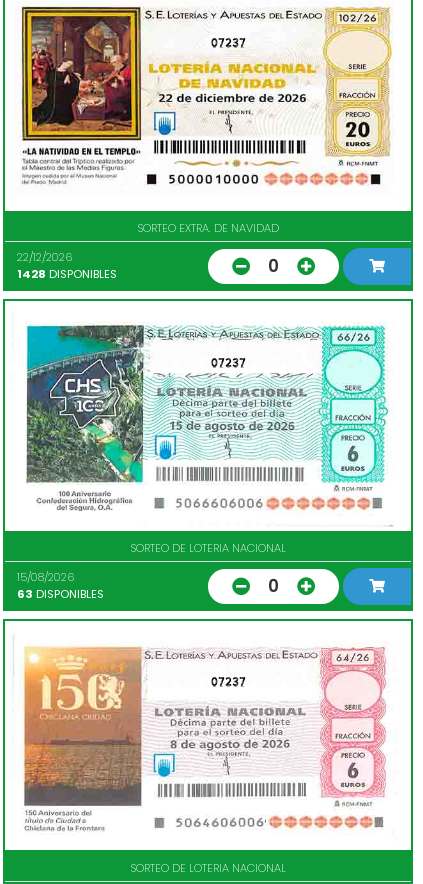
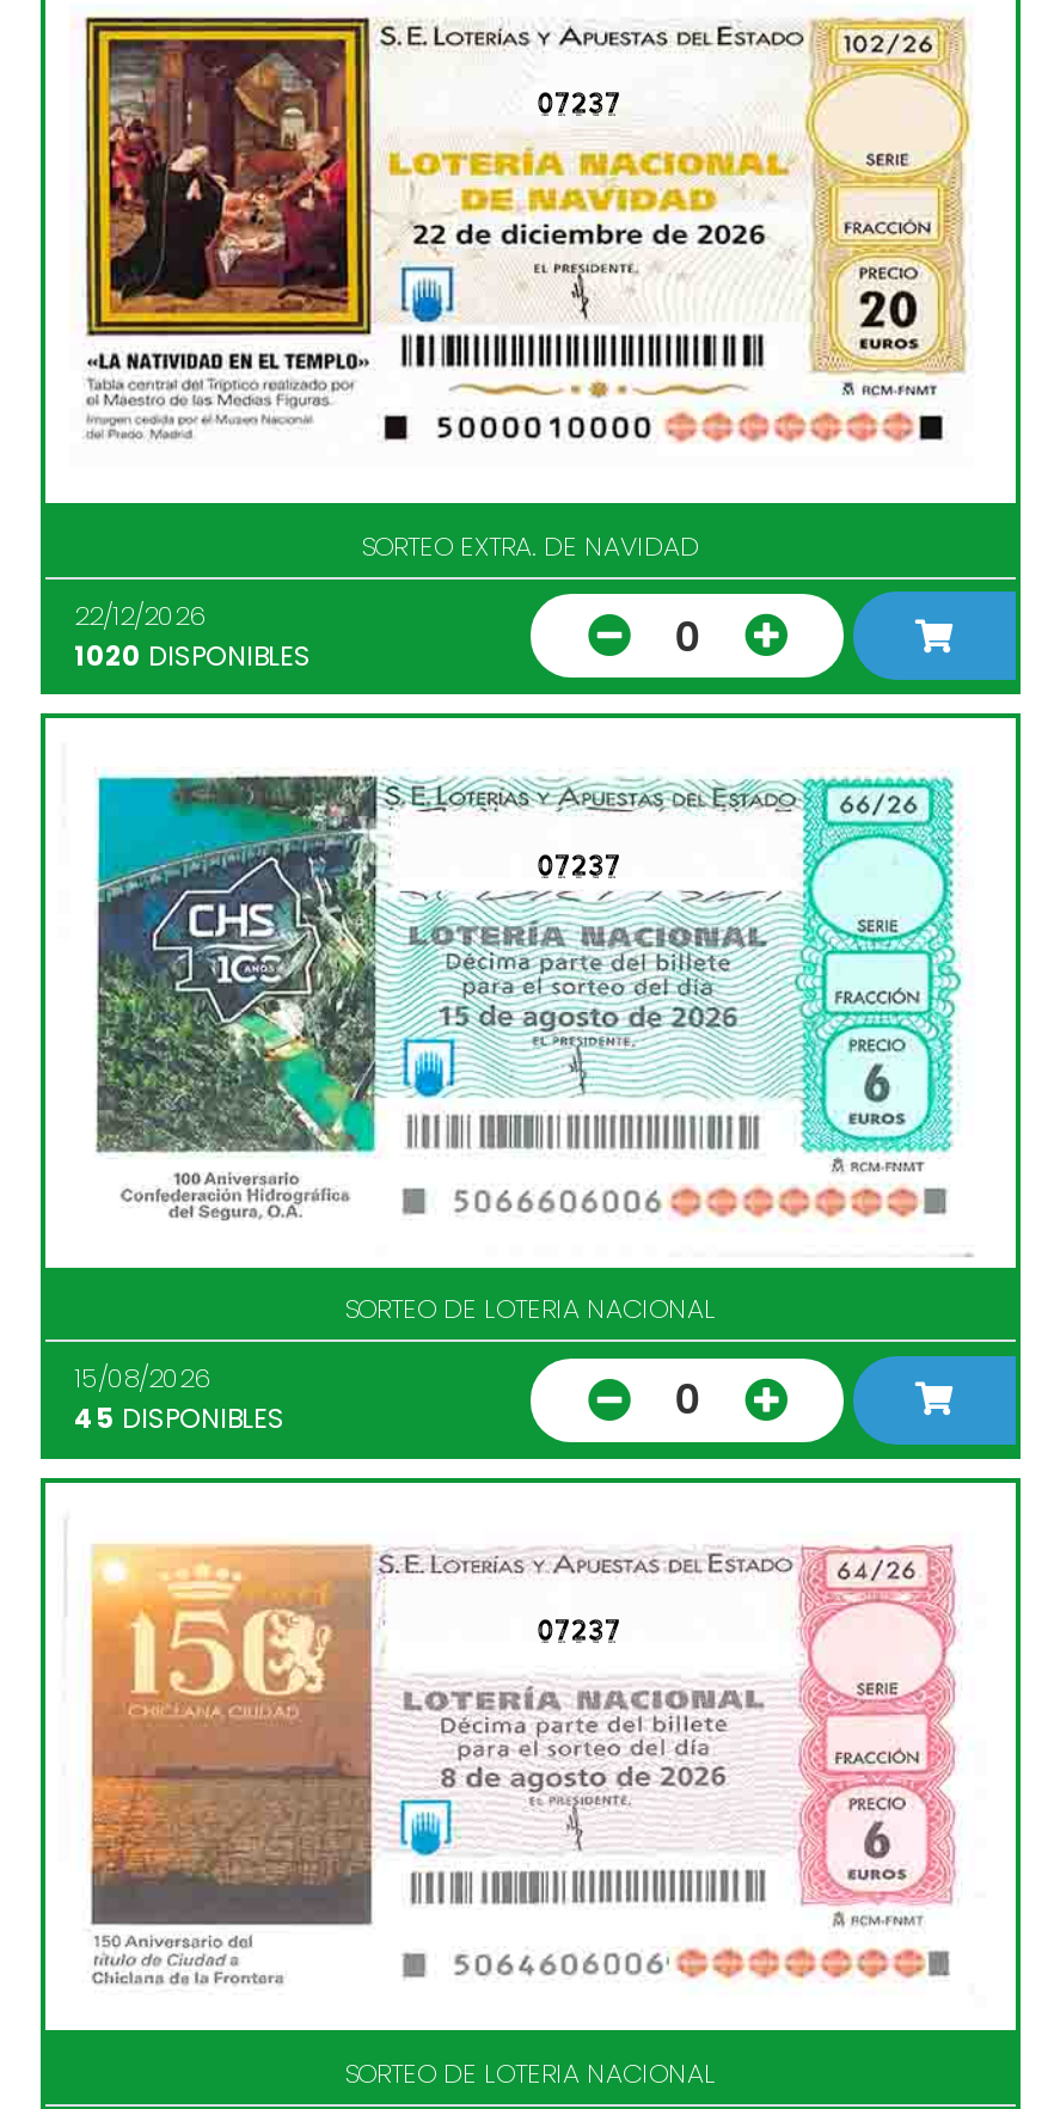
[17,266,117,282] 1428 DISPONIBLES -> [74,637,311,675] 1020 DISPONIBLES
[17,586,104,602] 63 DISPONIBLES -> [74,1400,284,1439] 45 DISPONIBLES

